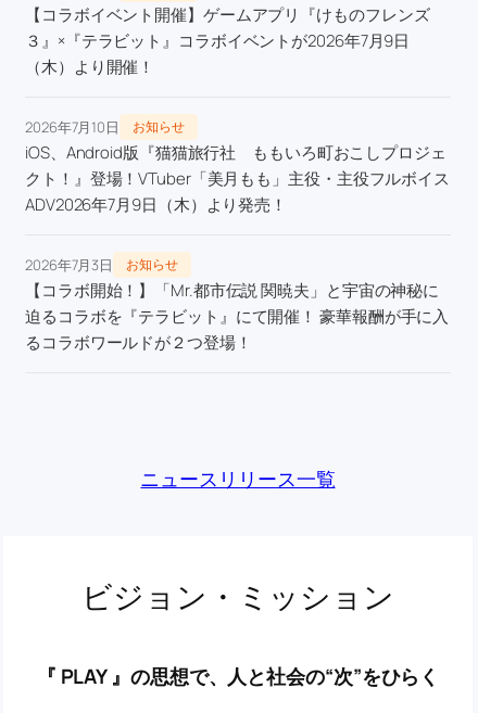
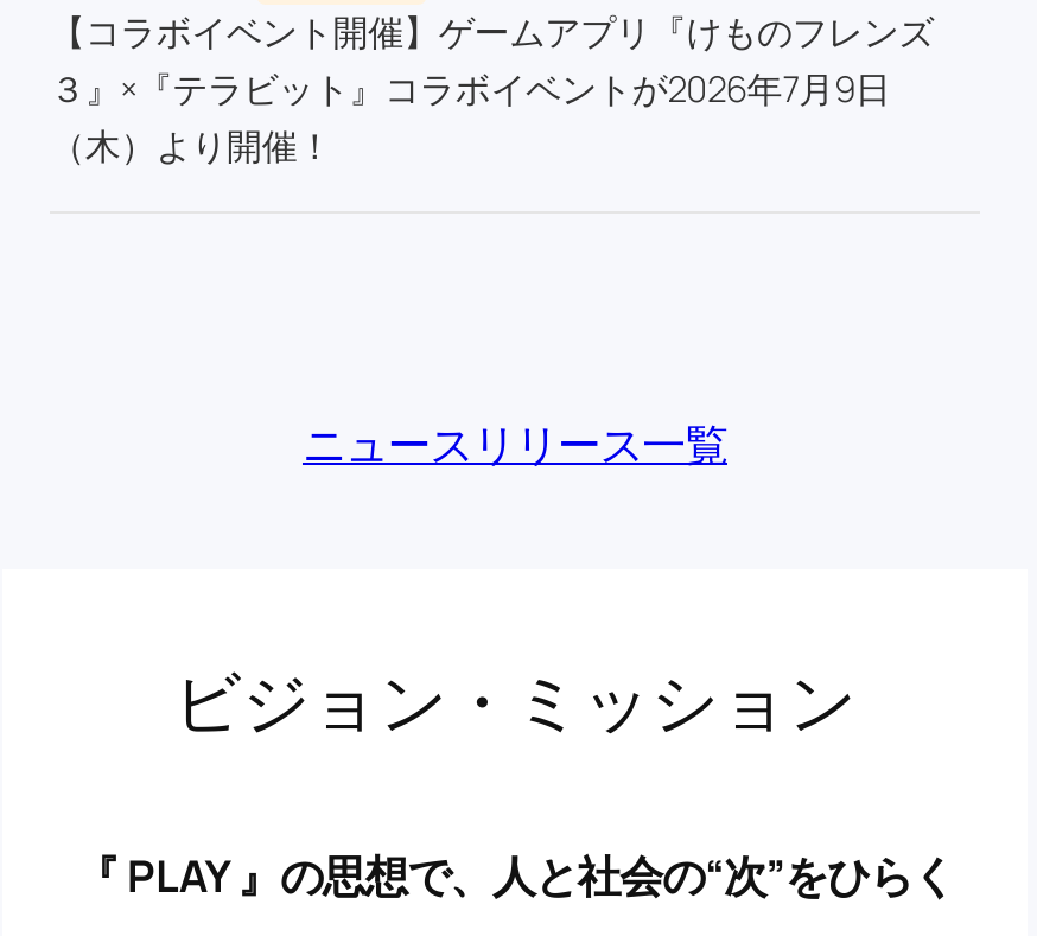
[25,117,450,354] 2026年7月10日 | お知らせ | iOS、Android版『猫猫旅行社 ももいろ町おこしプロジェ | クト！』登場！VTuber「美月もも」主役・主役フルボイス | ADV2026年7月9日（木）より発売！ | 2026年7月3日 | お知らせ | 【コラボ開始！】「Mr.都市伝説 関暁夫」と宇宙の神秘に | 迫るコラボを『テラビット』にて開催！ 豪華報酬が手に入 | るコラボワールドが２つ登場！ -> none

